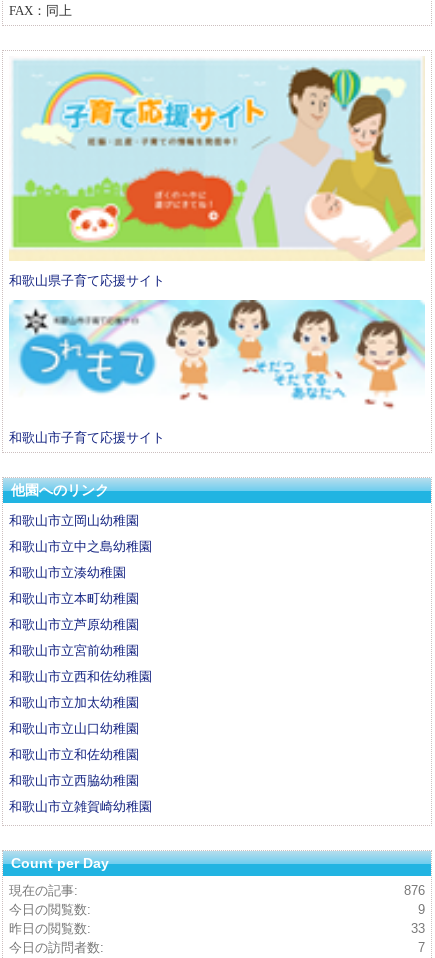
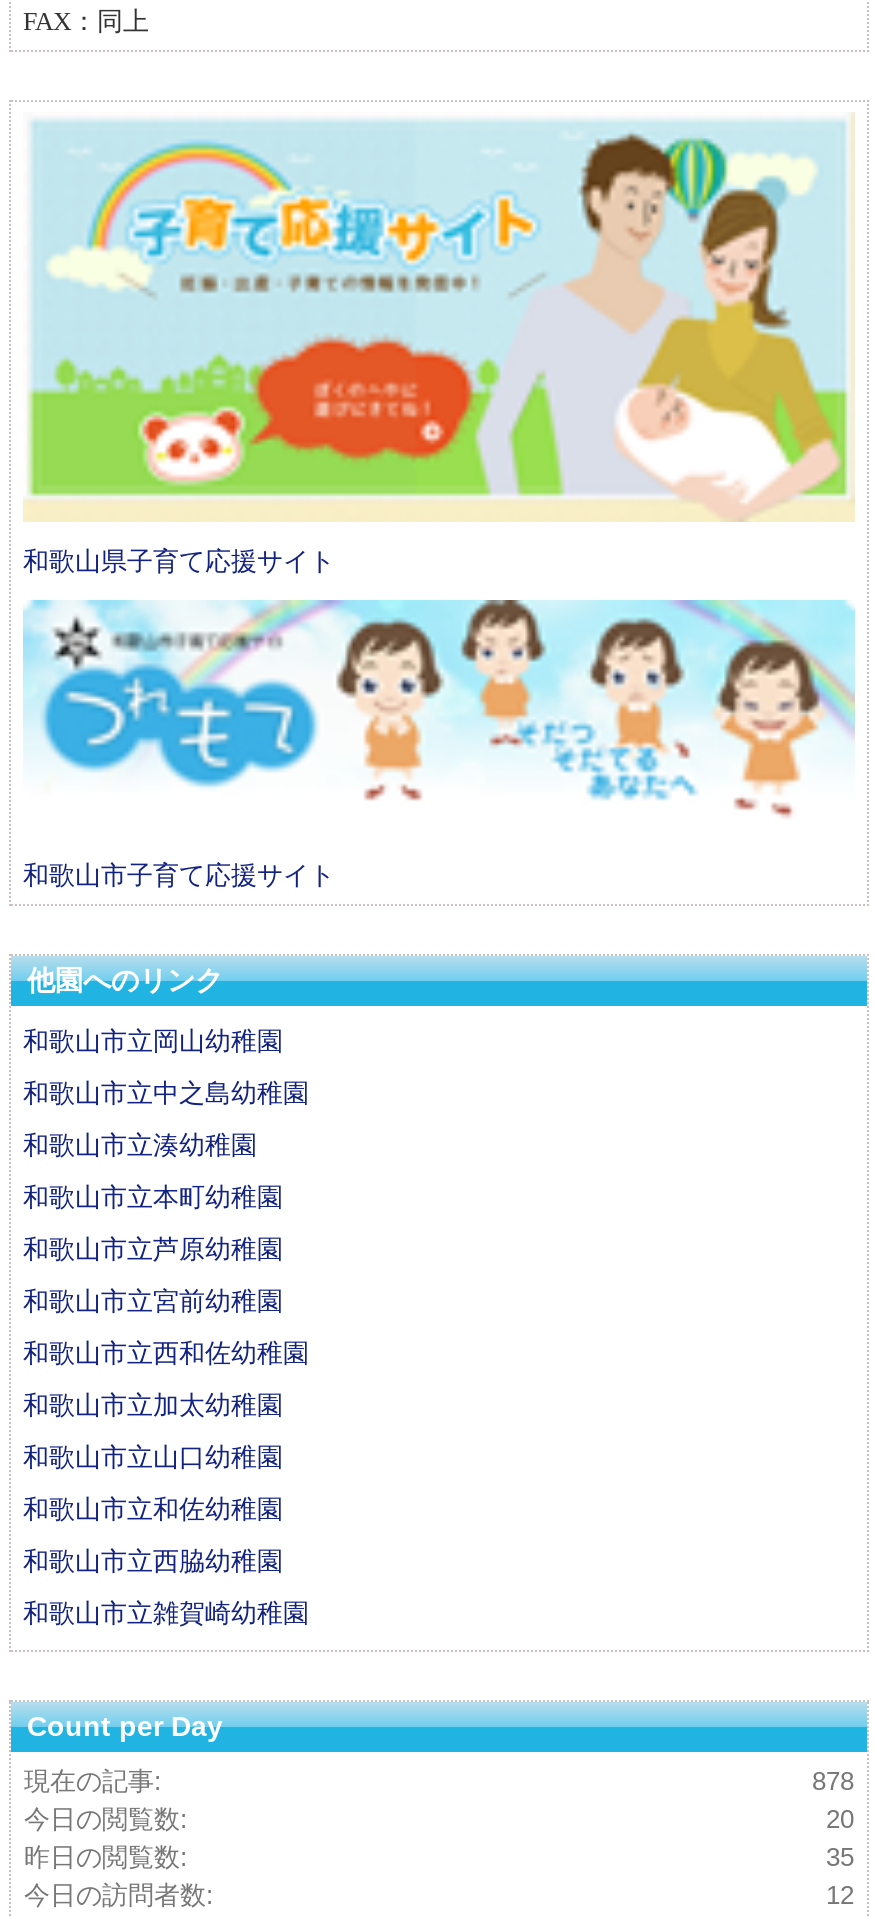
[403,883,424,898] 876 -> [812,1766,854,1796] 878
[417,902,424,917] 9 -> [826,1804,854,1834] 20
[410,921,424,936] 33 -> [826,1842,854,1872] 35
[417,940,424,955] 7 -> [826,1880,854,1910] 12

